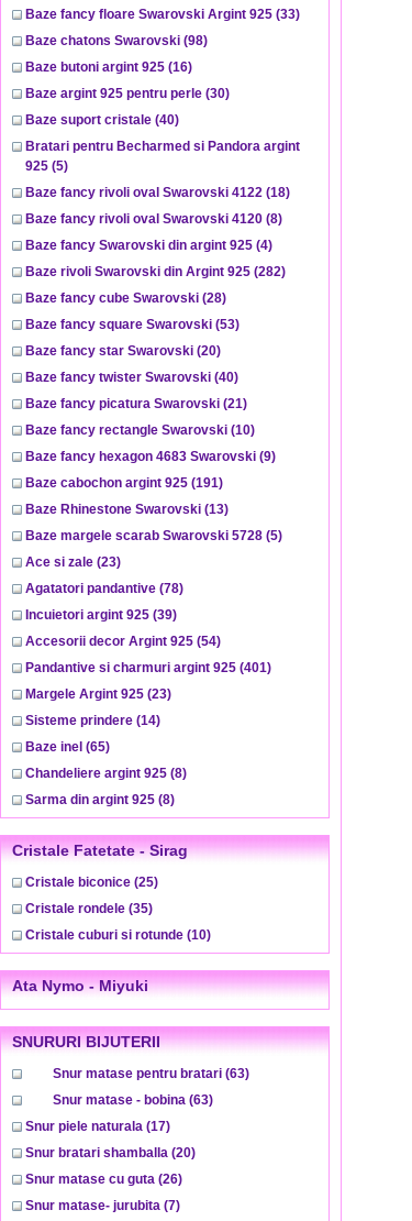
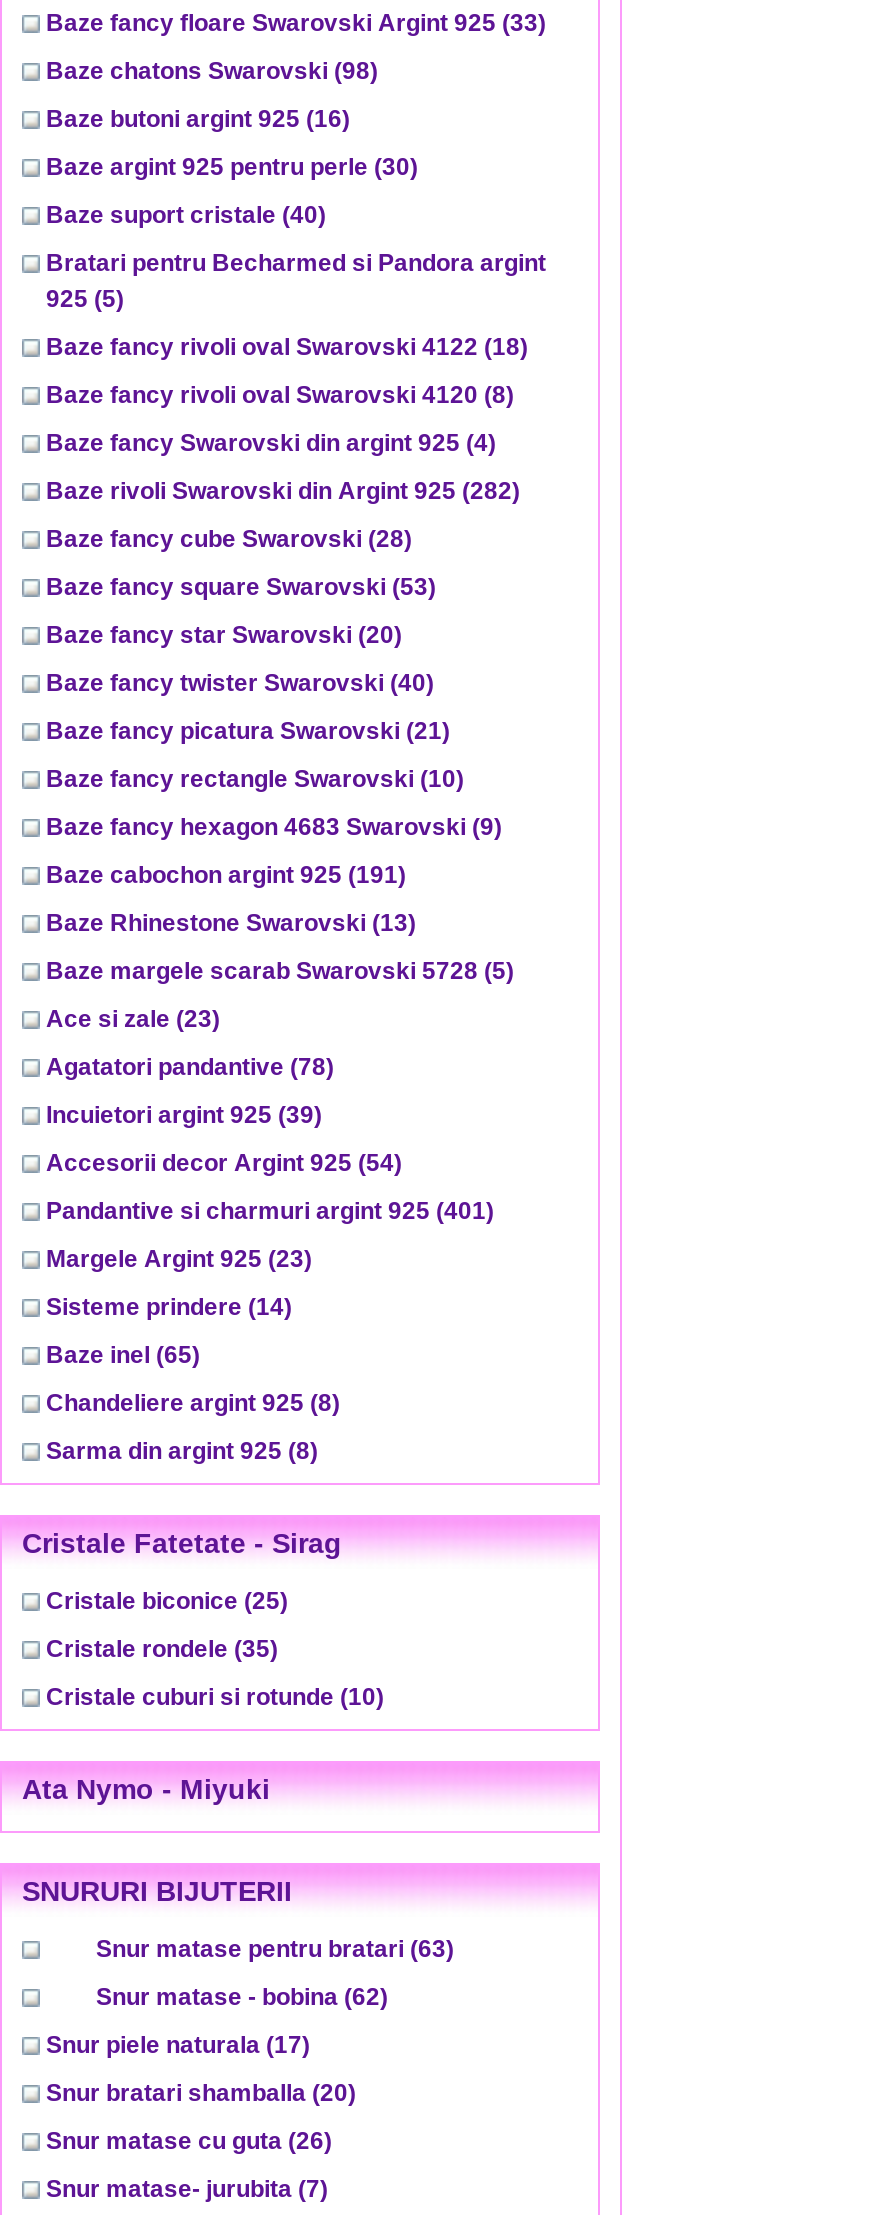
[53,1092,213,1108] Snur matase - bobina (63) -> [96,1983,388,2011] Snur matase - bobina (62)

